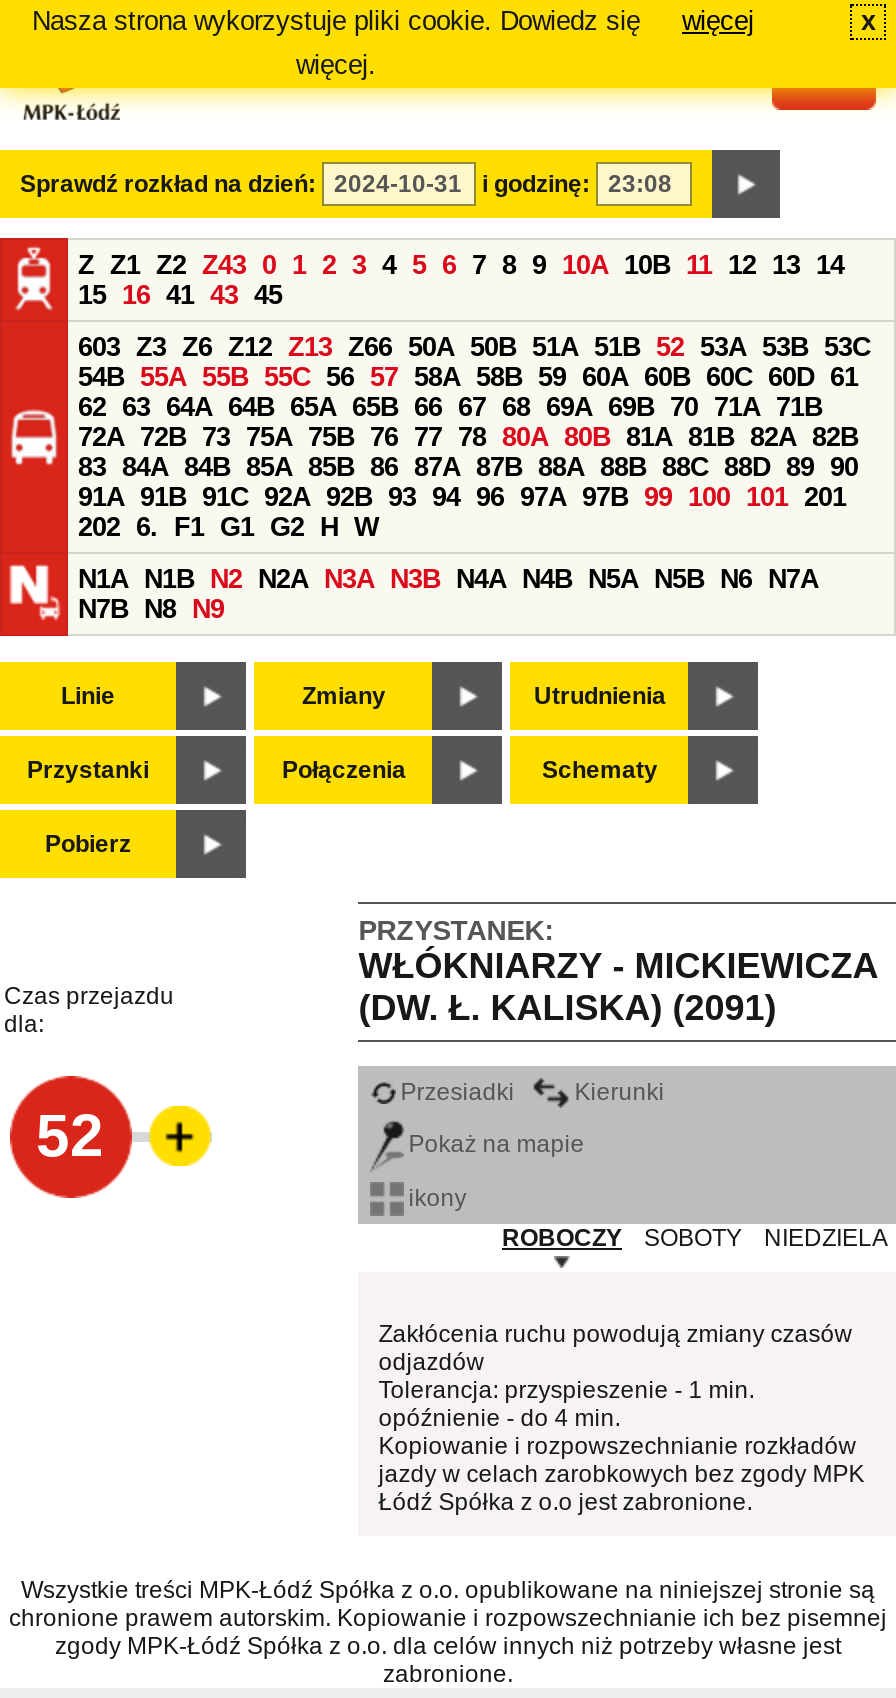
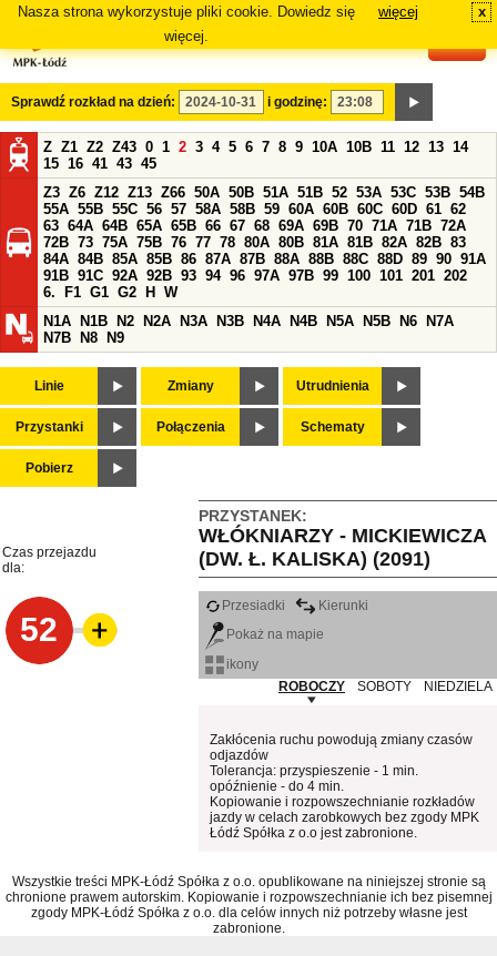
[78,332,870,542] 603 Z3 Z6 Z12 Z13 Z66 50A 50B 51A 51B 52 53A 53B 53C | 54B 55A 55B 55C 56 57 58A 58B 59 60A 60B 60C 60D 61 | 62 63 64A 64B 65A 65B 66 67 68 69A 69B 70 71A 71B | 72A 72B 73 75A 75B 76 77 78 80A 80B 81A 81B 82A 82B | 83 84A 84B 85A 85B 86 87A 87B 88A 88B 88C 88D 89 90 | 91A 91B 91C 92A 92B 93 94 96 97A 97B 99 100 101 201 | 202 6. F1 G1 G2 H W -> [43,184,486,301] Z3 Z6 Z12 Z13 Z66 50A 50B 51A 51B 52 53A 53C 53B 54B | 55A 55B 55C 56 57 58A 58B 59 60A 60B 60C 60D 61 62 | 63 64A 64B 65A 65B 66 67 68 69A 69B 70 71A 71B 72A | 72B 73 75A 75B 76 77 78 80A 80B 81A 81B 82A 82B 83 | 84A 84B 85A 85B 86 87A 87B 88A 88B 88C 88D 89 90 91A | 91B 91C 92A 92B 93 94 96 97A 97B 99 100 101 201 202 | 6. F1 G1 G2 H W

